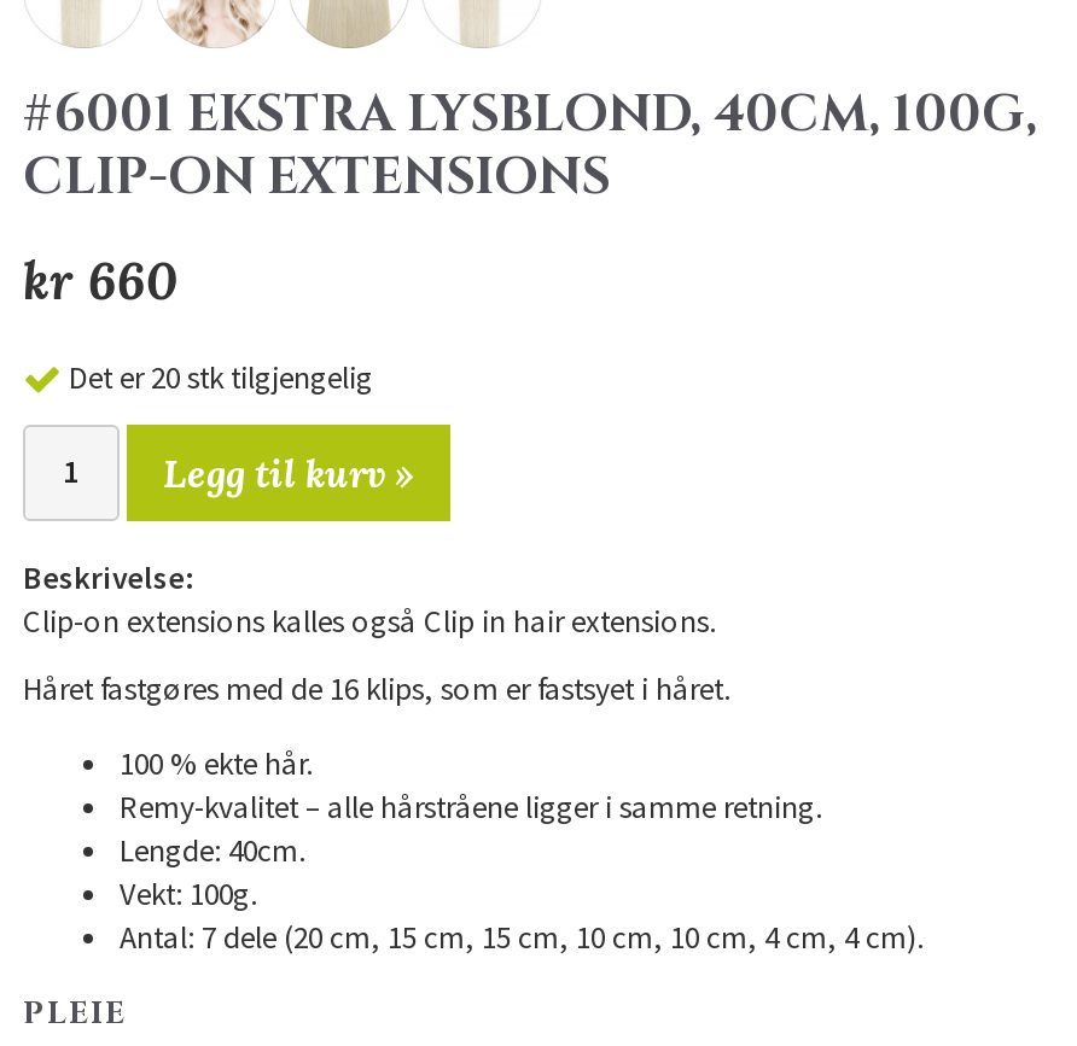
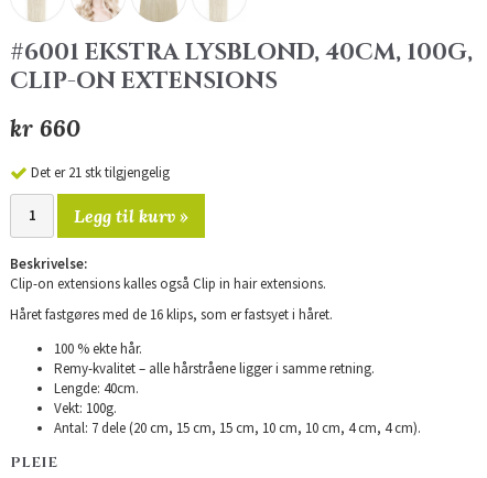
[69,357,373,398] Det er 20 stk tilgjengelig -> [31,163,170,182] Det er 21 stk tilgjengelig

